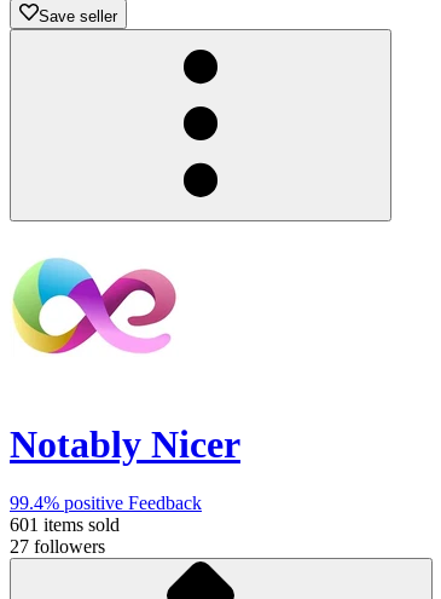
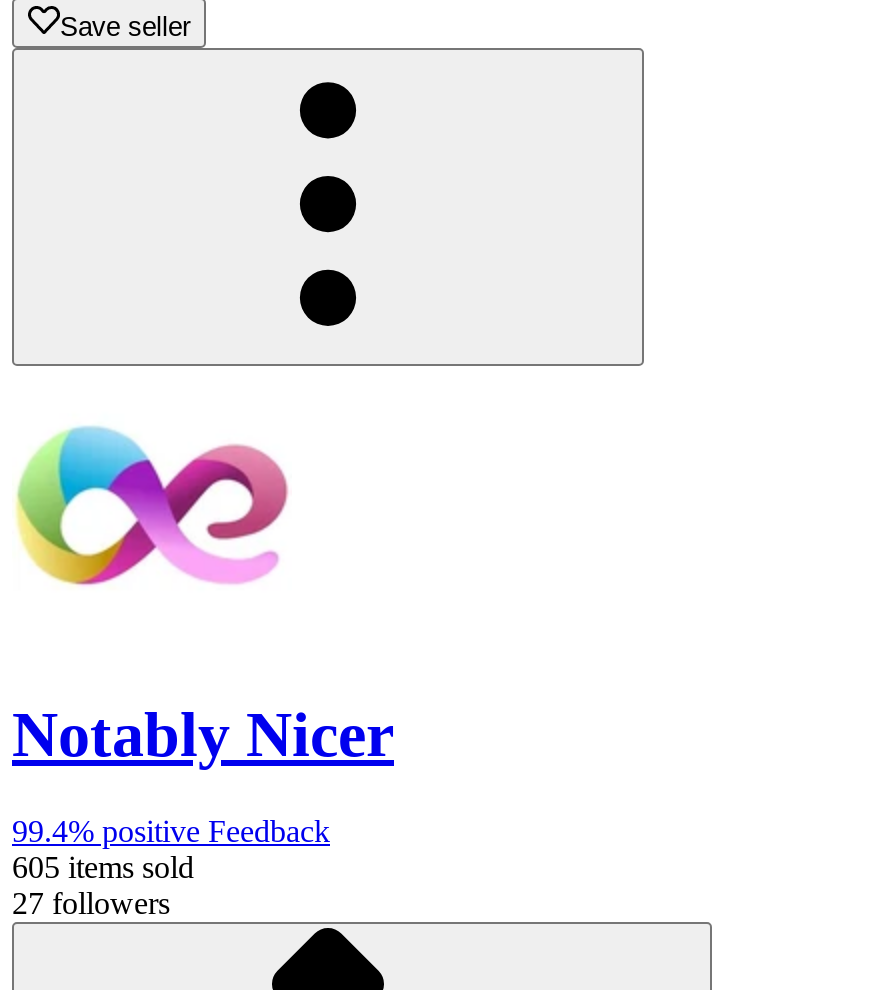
[10,514,120,535] 601 items sold -> [12,850,194,884] 605 items sold

